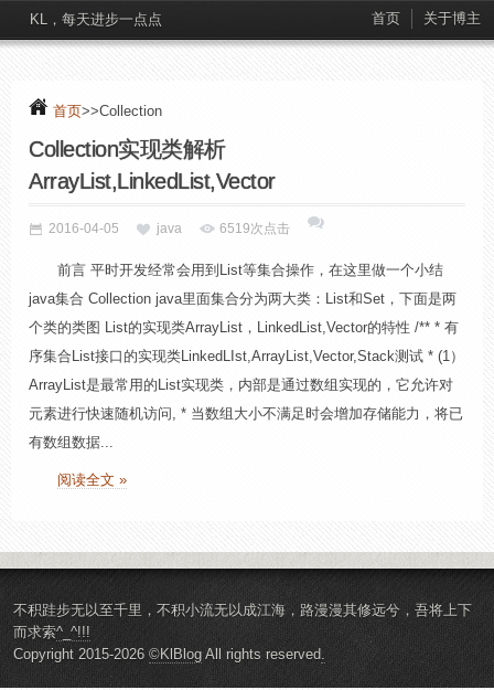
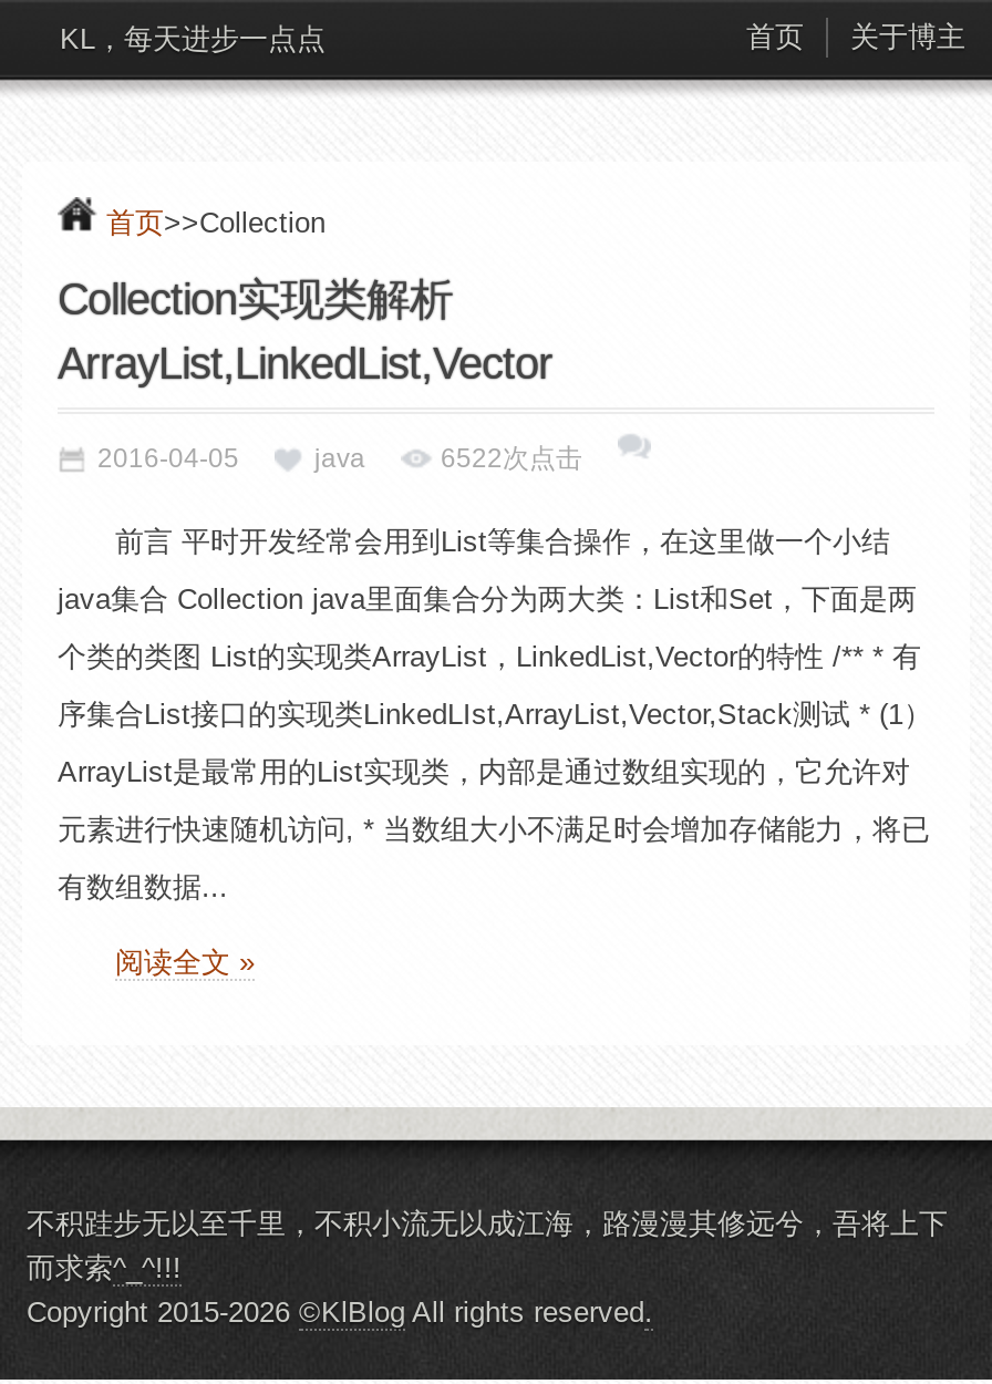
[219,221,290,236] 6519次点击 -> [441,443,582,474] 6522次点击

